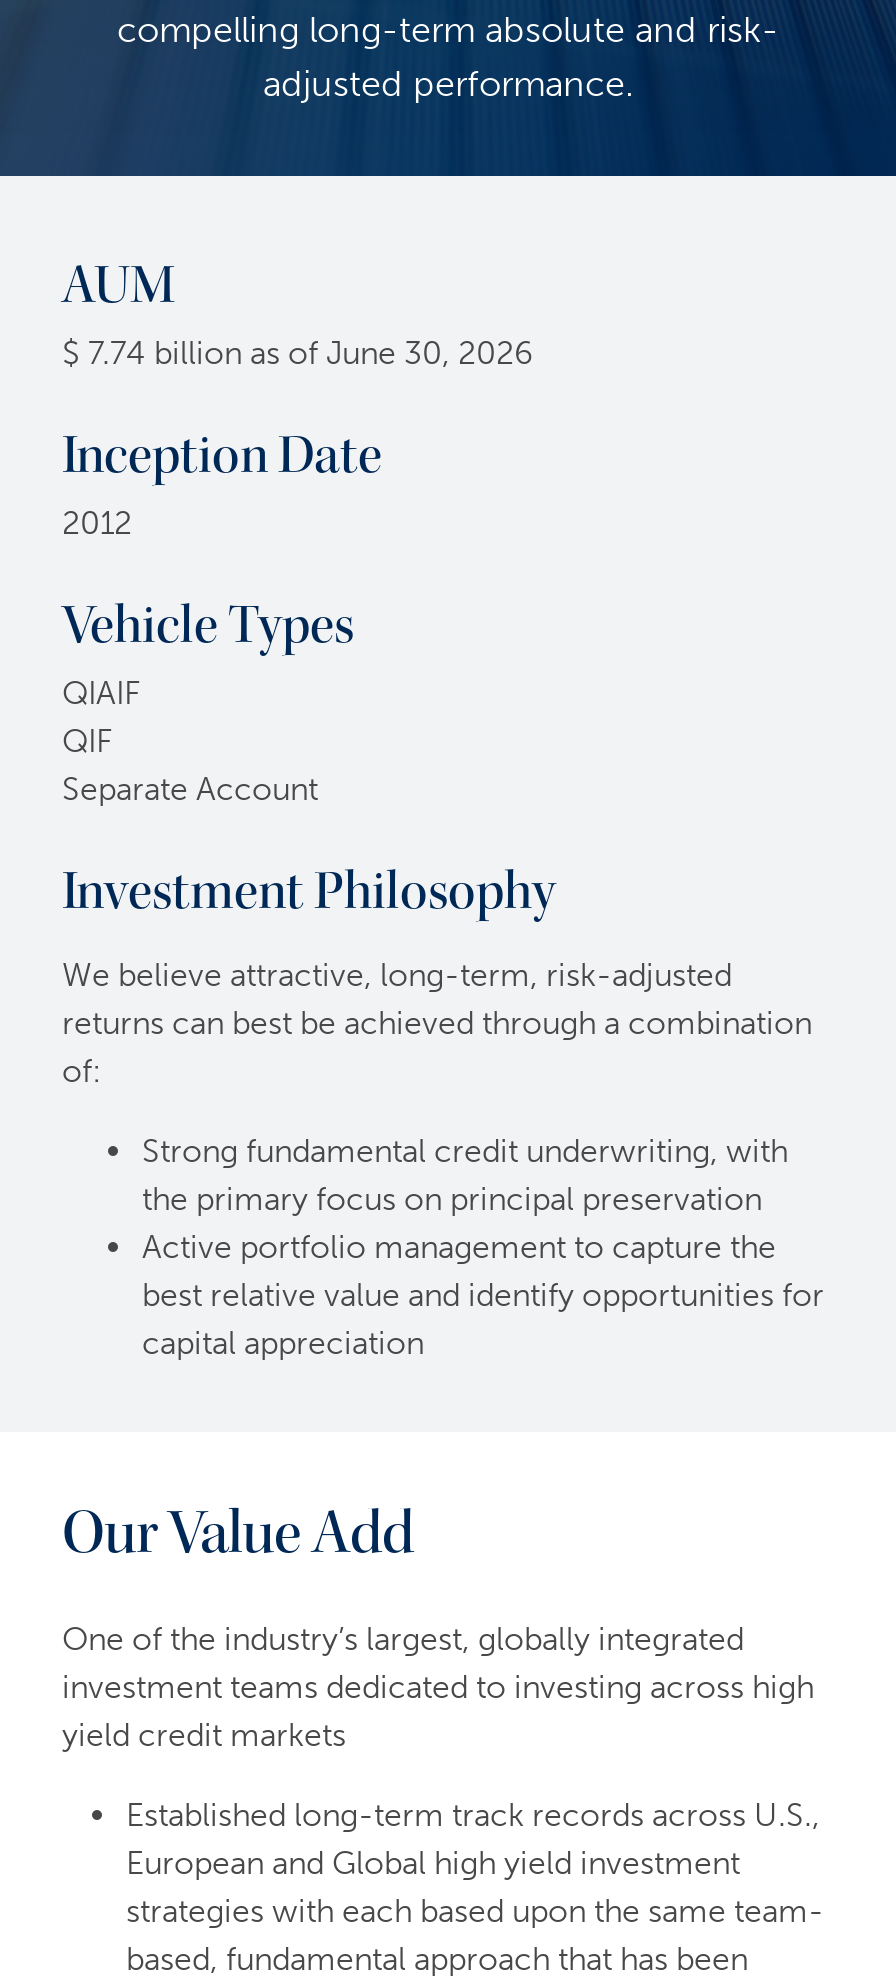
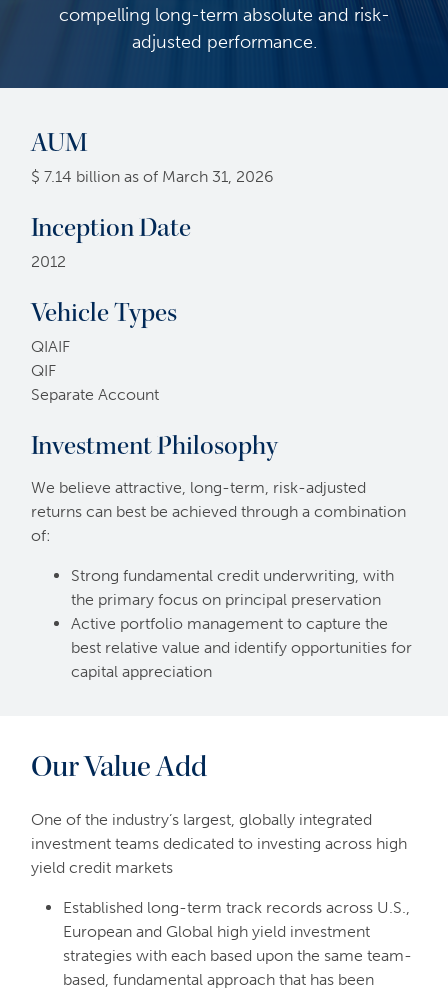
[62,334,534,372] $ 7.74 billion as of June 30, 2026 -> [31,167,274,186] $ 7.14 billion as of March 31, 2026

